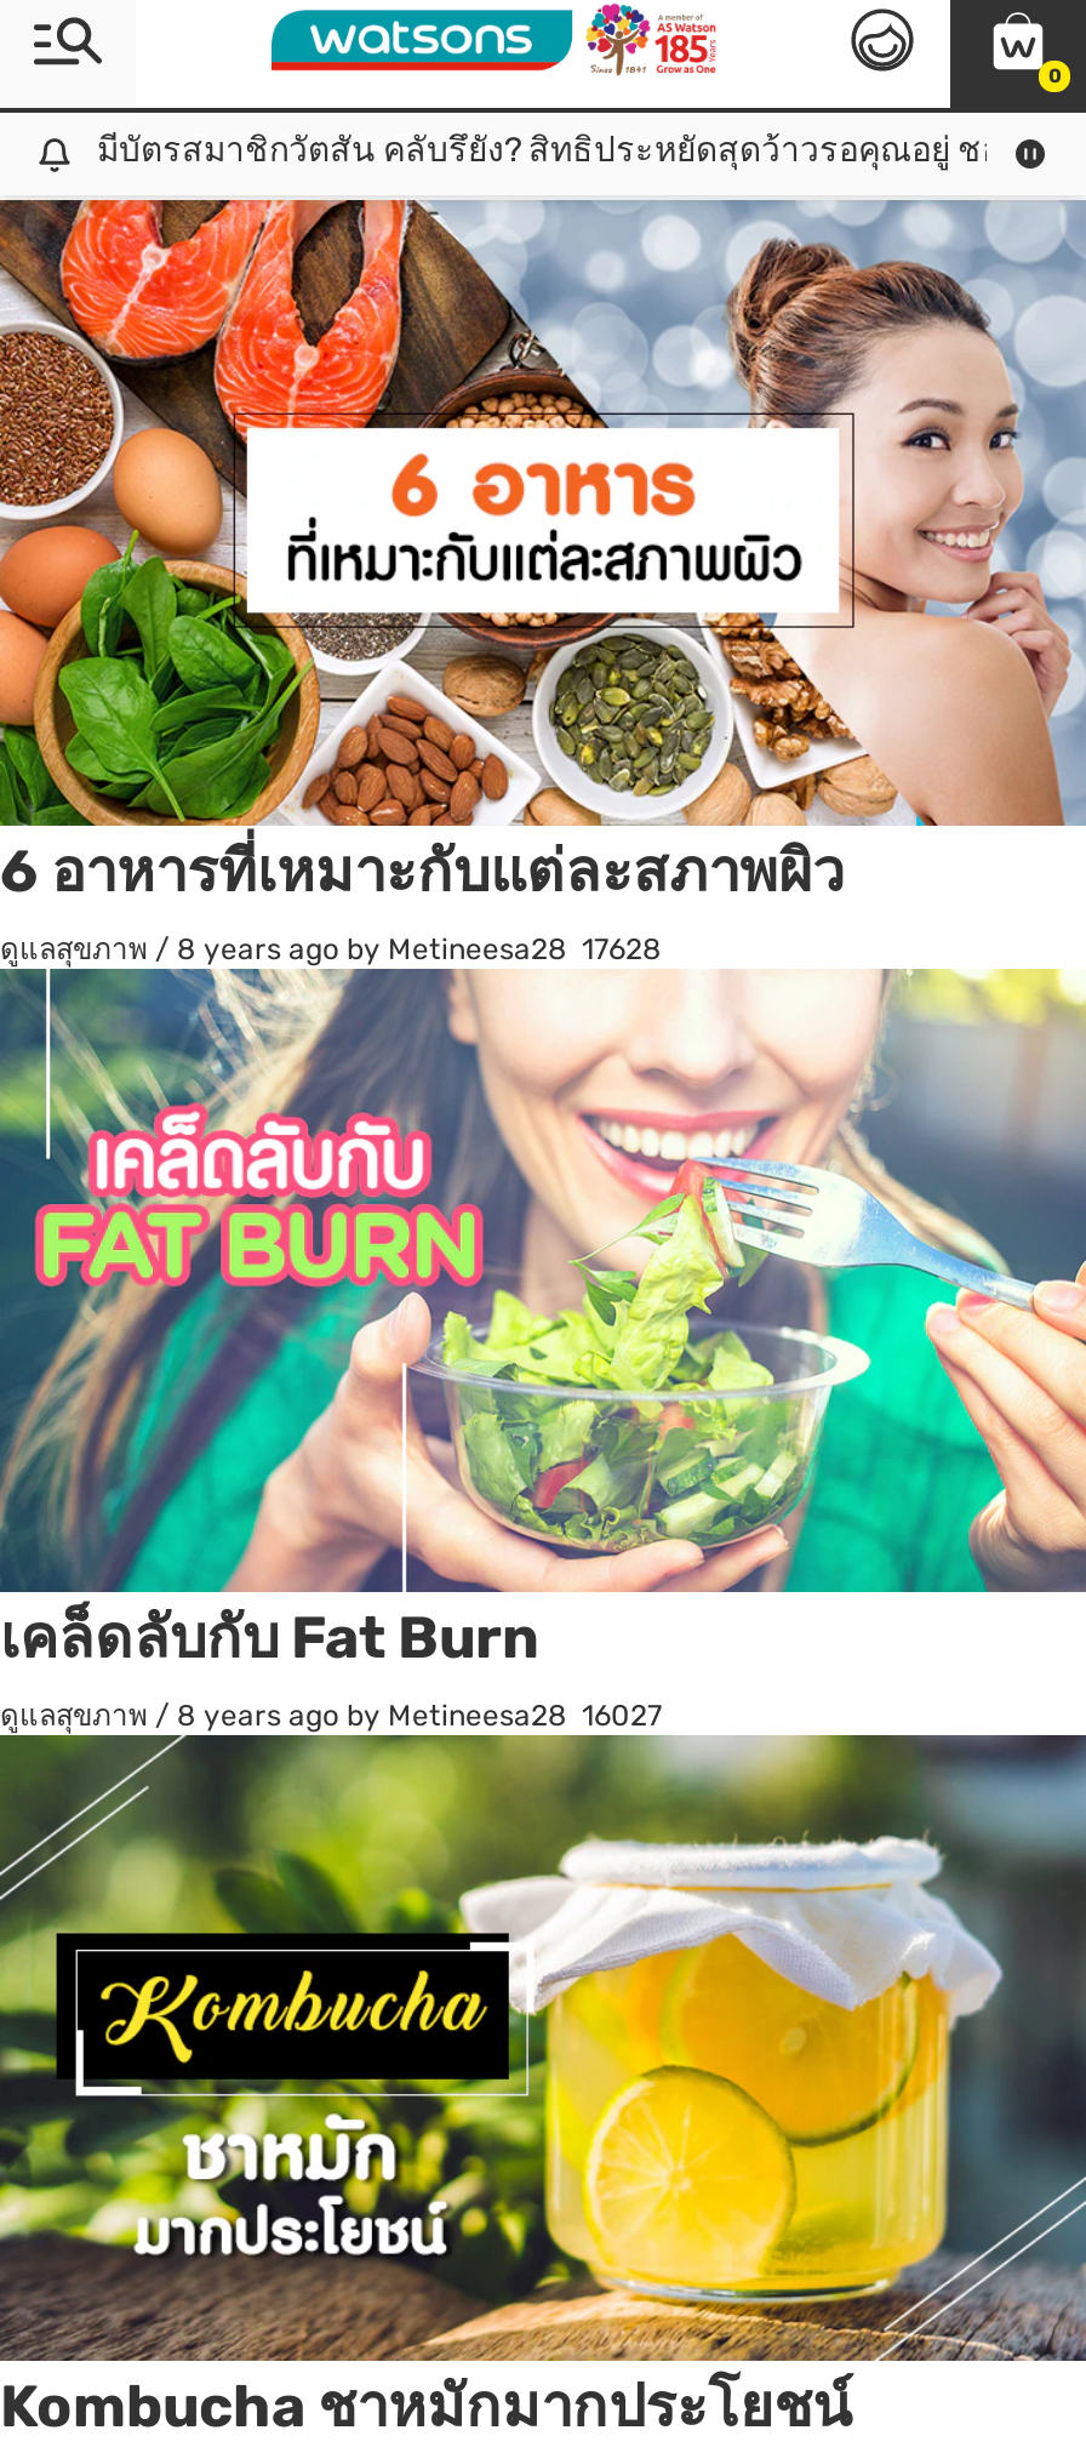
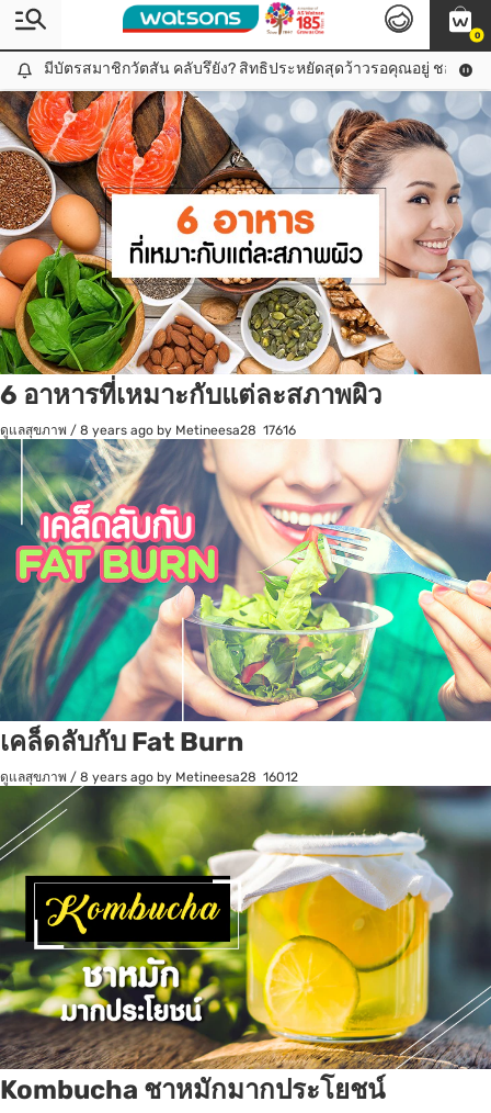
[0,932,662,966] ดูแลสุขภาพ / 8 years ago by Metineesa28 17628 -> [0,422,296,438] ดูแลสุขภาพ / 8 years ago by Metineesa28 17616
[0,1700,662,1733] ดูแลสุขภาพ / 8 years ago by Metineesa28 16027 -> [0,770,298,785] ดูแลสุขภาพ / 8 years ago by Metineesa28 16012

